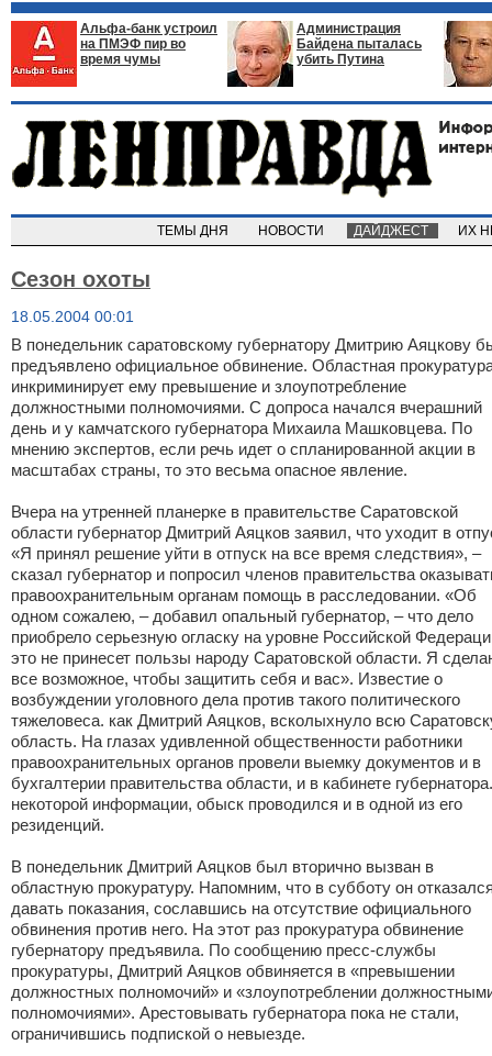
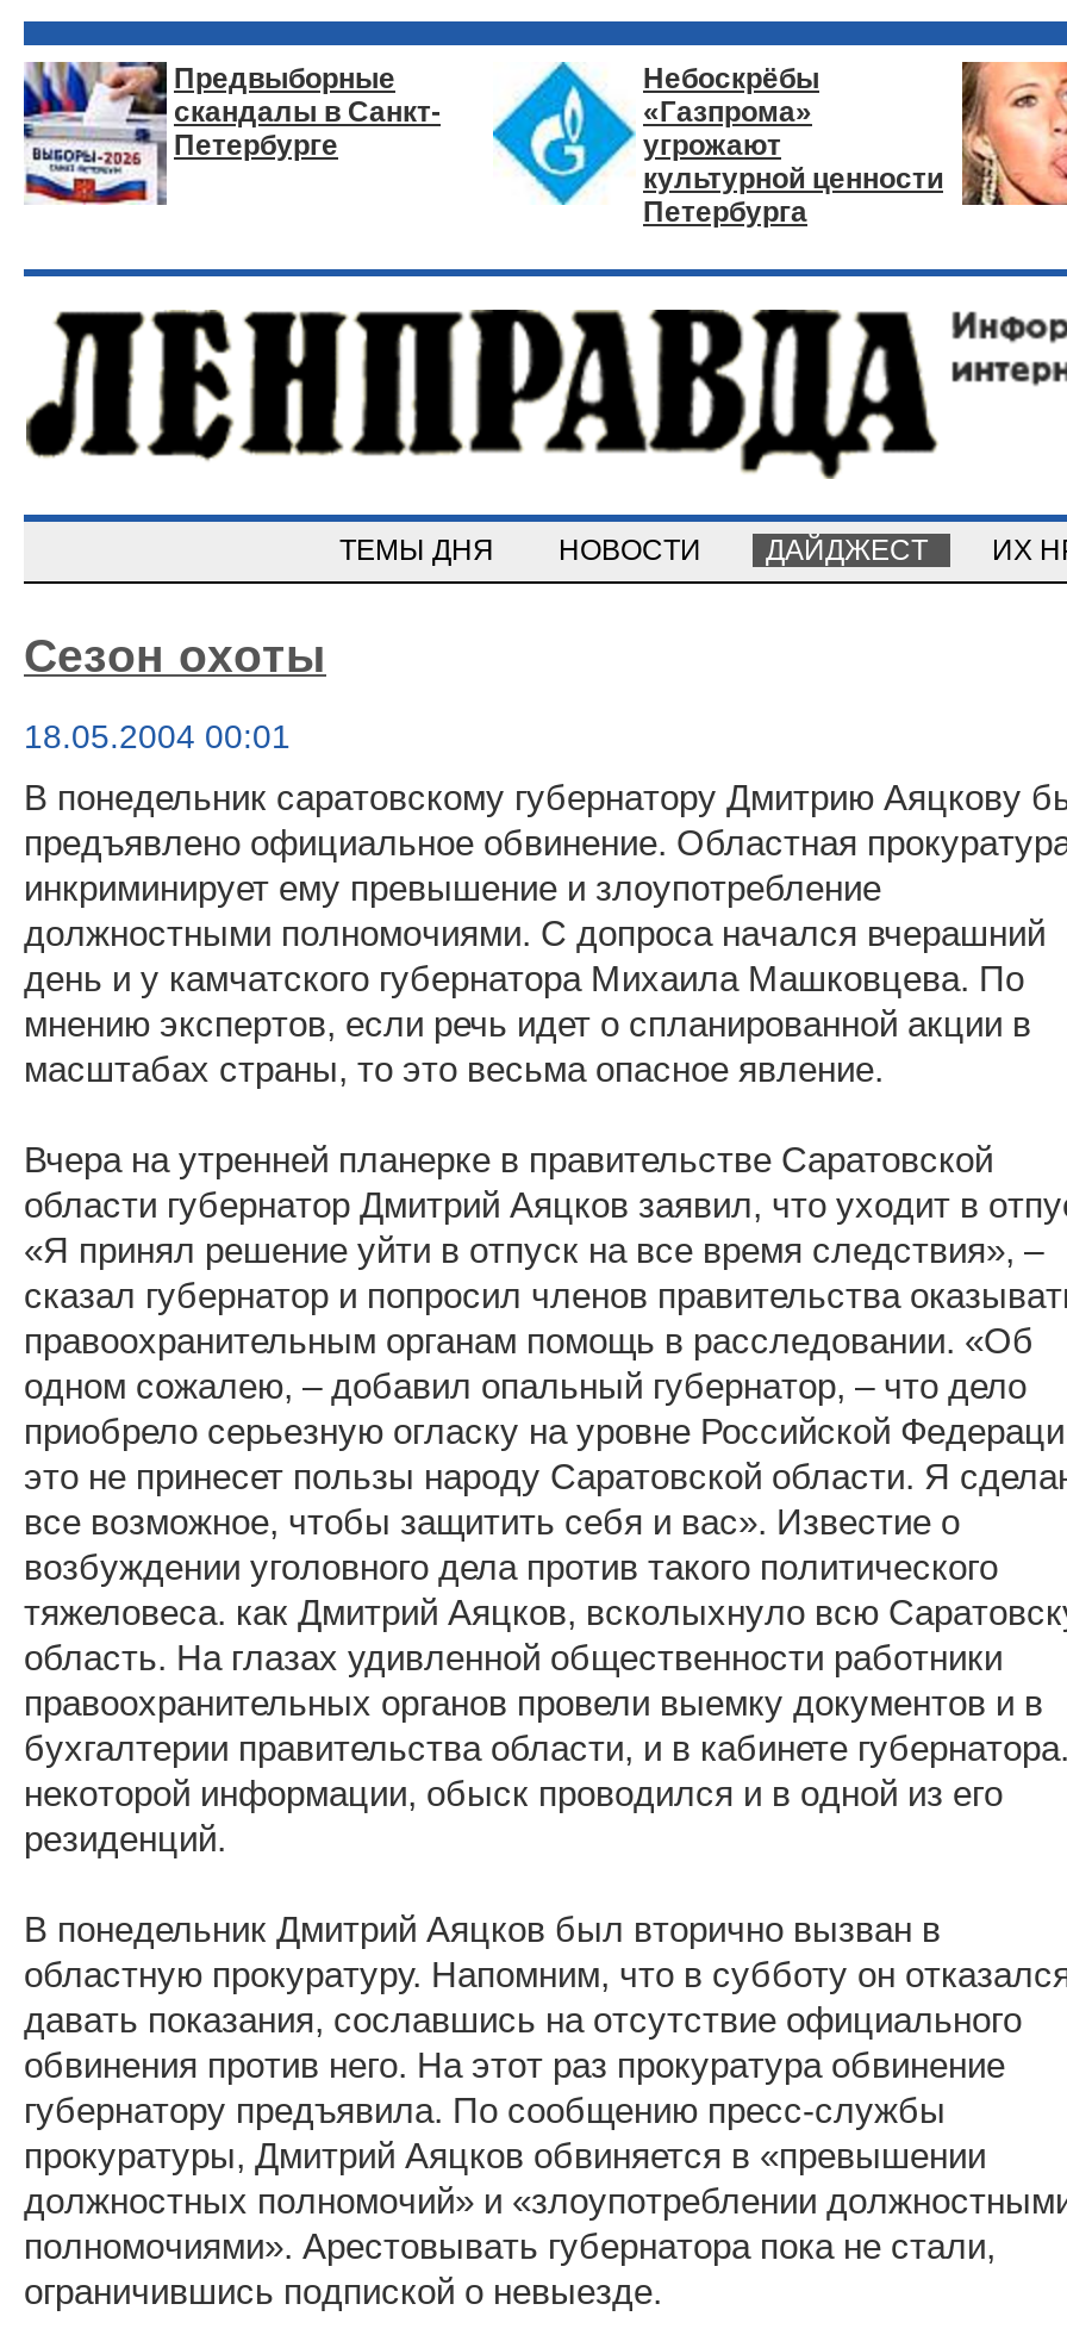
[10,20,217,88] [image] | Альфа-банк устроил | на ПМЭФ пир во | время чумы -> [21,60,441,205] [image] | Предвыборные | скандалы в Санкт- | Петербурге
[226,20,422,88] [image] | Администрация | Байдена пыталась | убить Путина -> [495,60,943,229] [image] | Небоскрёбы | «Газпрома» | угрожают | культурной ценности | Петербурга
[444,21,489,88] [image] -> [960,62,1060,205] [image]

